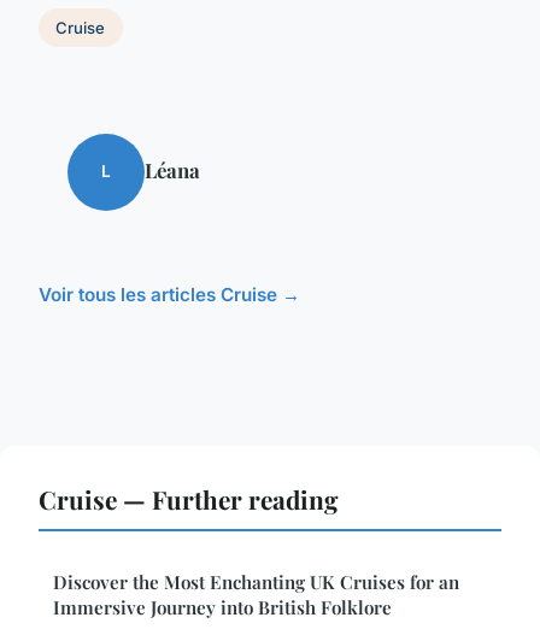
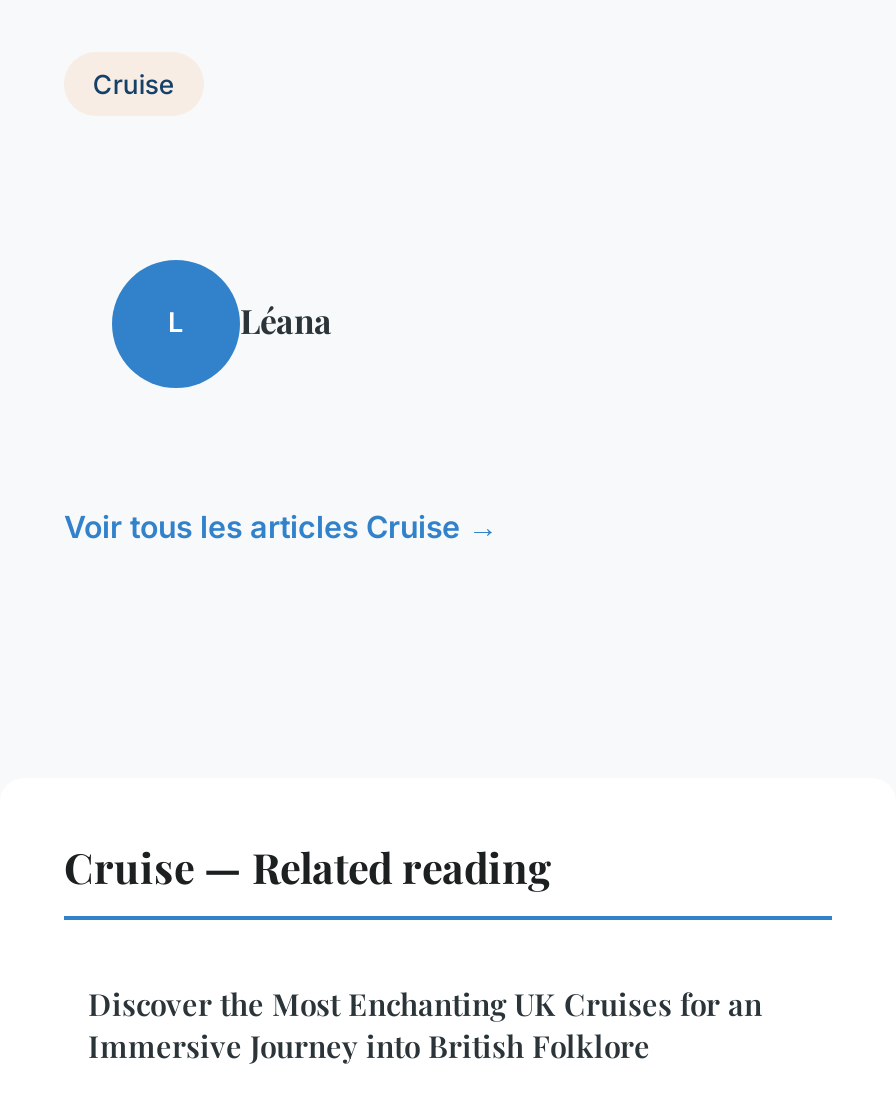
[39,481,339,515] Cruise — Further reading -> [64,837,552,893] Cruise — Related reading

